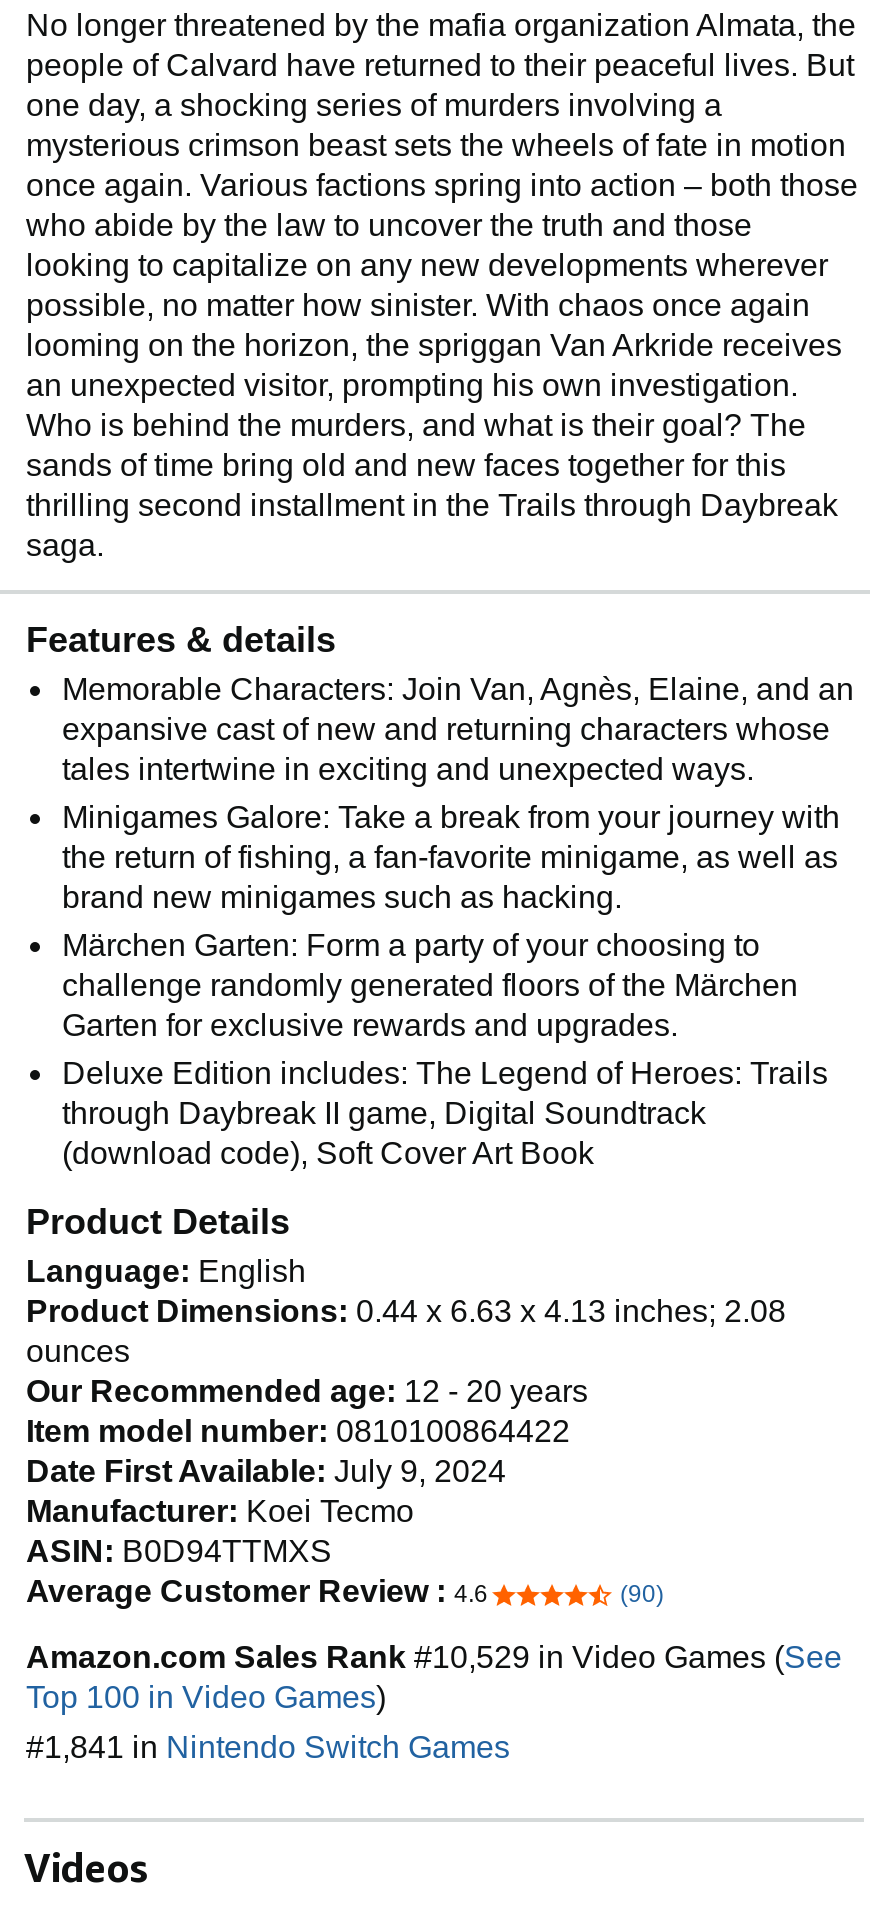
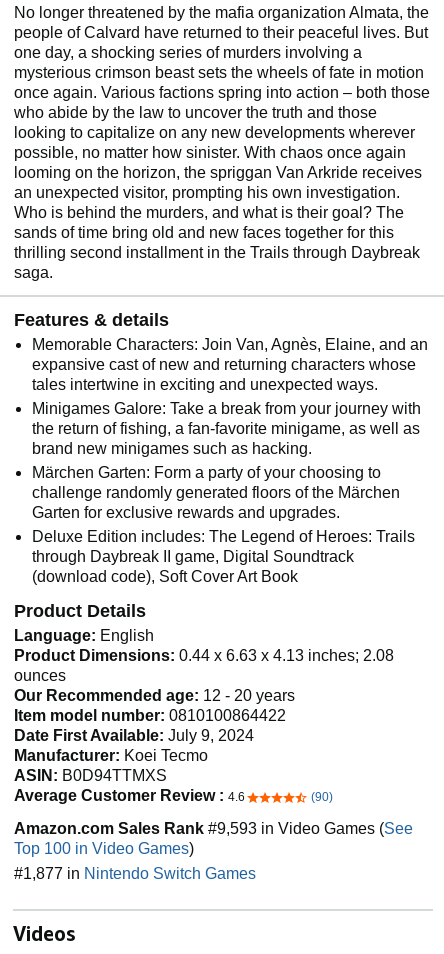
[26,1641,842,1675] Amazon.com Sales Rank #10,529 in Video Games (See -> [14,820,413,837] Amazon.com Sales Rank #9,593 in Video Games (See
[26,1731,510,1765] #1,841 in Nintendo Switch Games -> [14,865,256,882] #1,877 in Nintendo Switch Games

